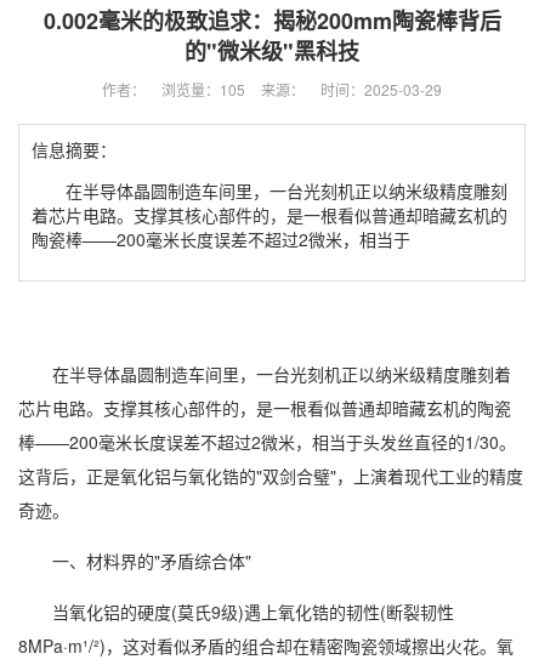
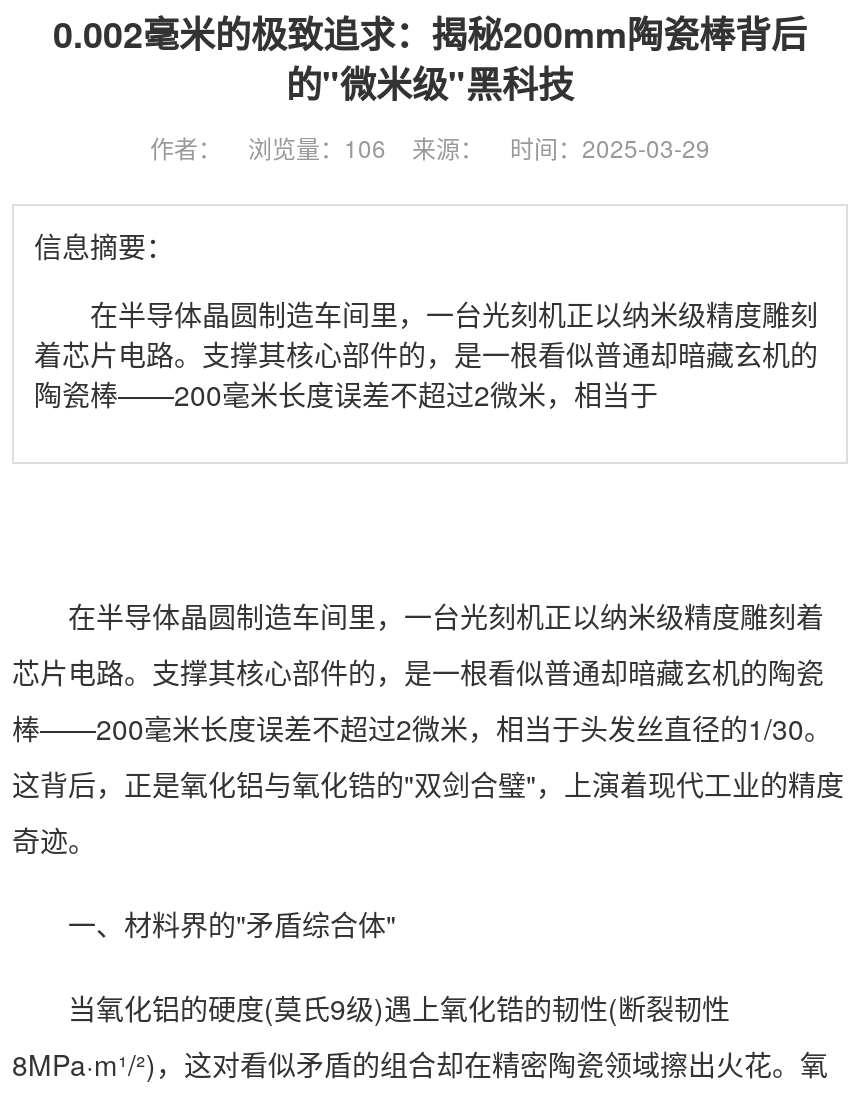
[102,79,442,100] 作者： 浏览量：105 来源： 时间：2025-03-29 -> [150,130,710,164] 作者： 浏览量：106 来源： 时间：2025-03-29

